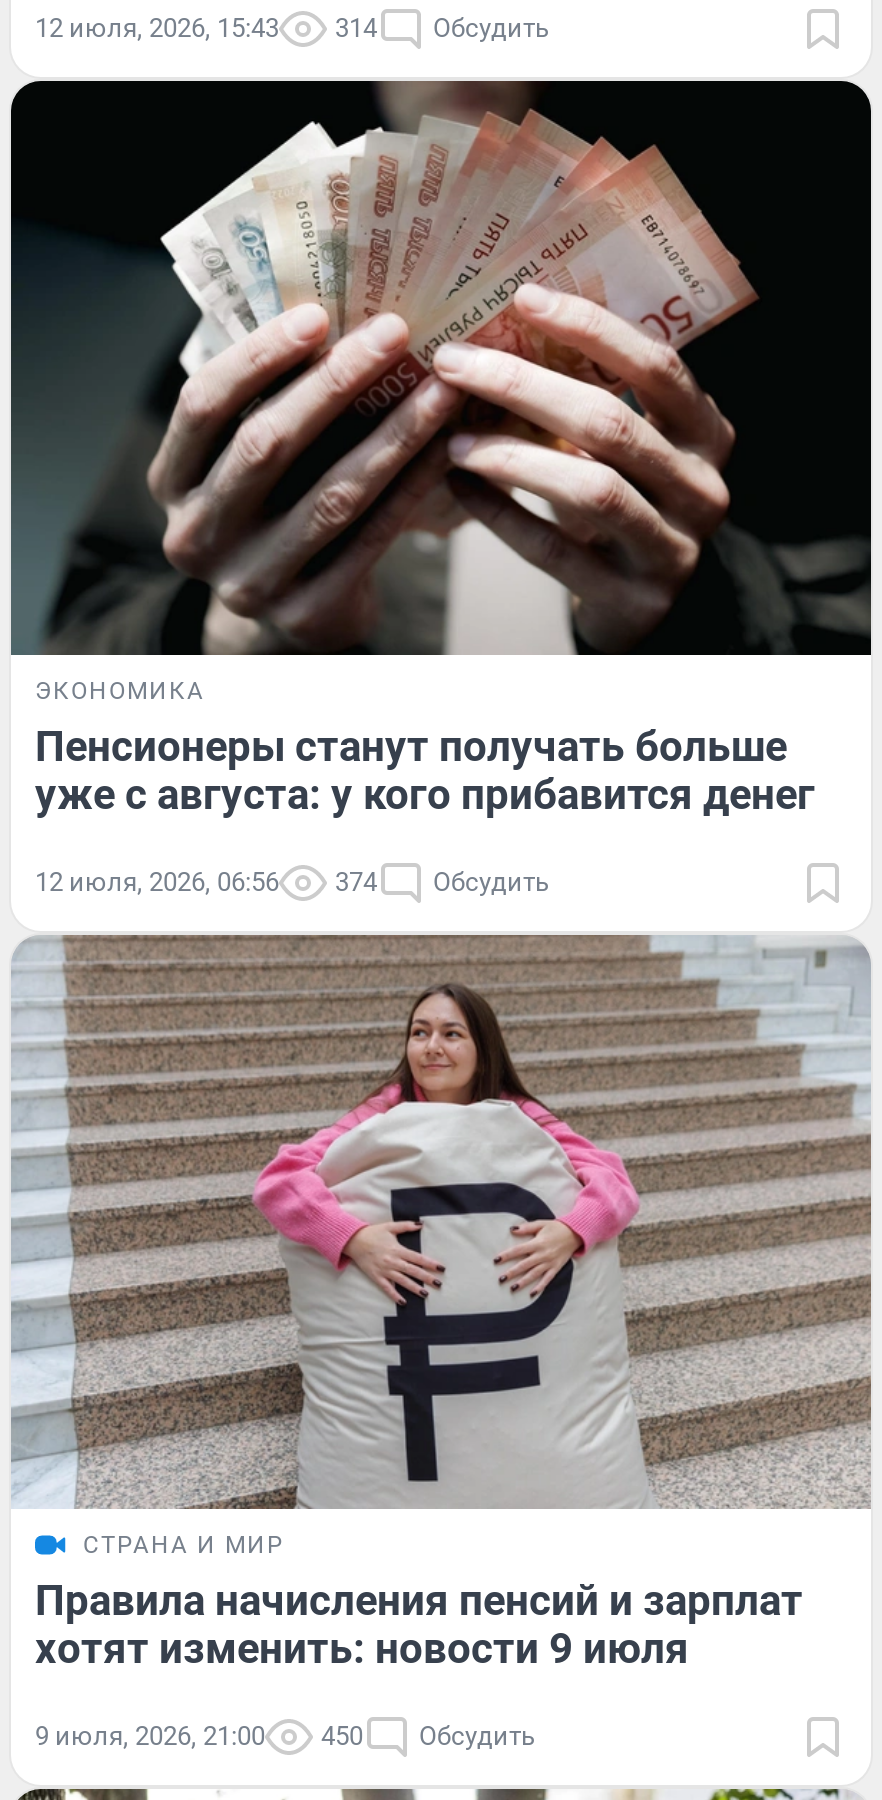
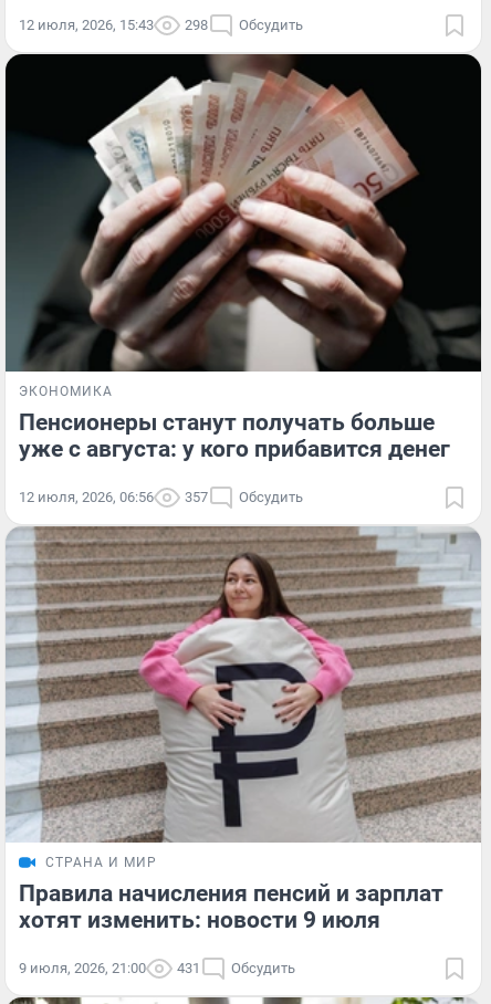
[35,14,549,44] 12 июля, 2026, 15:43 314 Обсудить -> [19,16,303,33] 12 июля, 2026, 15:43 298 Обсудить
[35,867,549,897] 12 июля, 2026, 06:56 374 Обсудить -> [19,488,303,505] 12 июля, 2026, 06:56 357 Обсудить
[35,1720,535,1750] 9 июля, 2026, 21:00 450 Обсудить -> [19,960,295,977] 9 июля, 2026, 21:00 431 Обсудить

